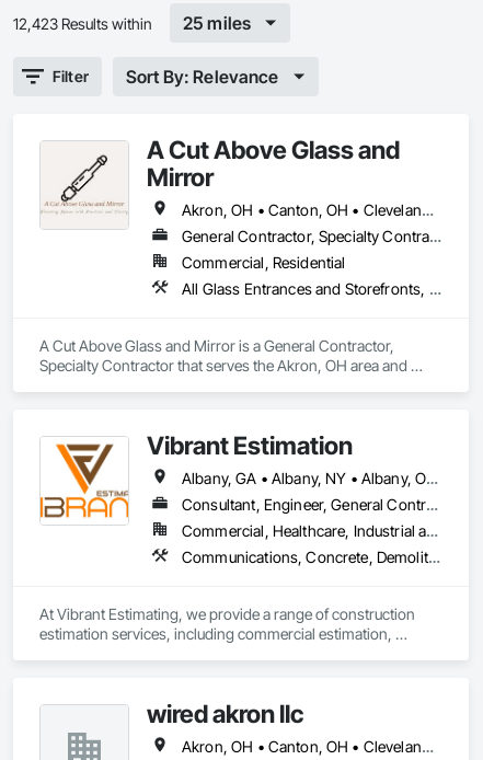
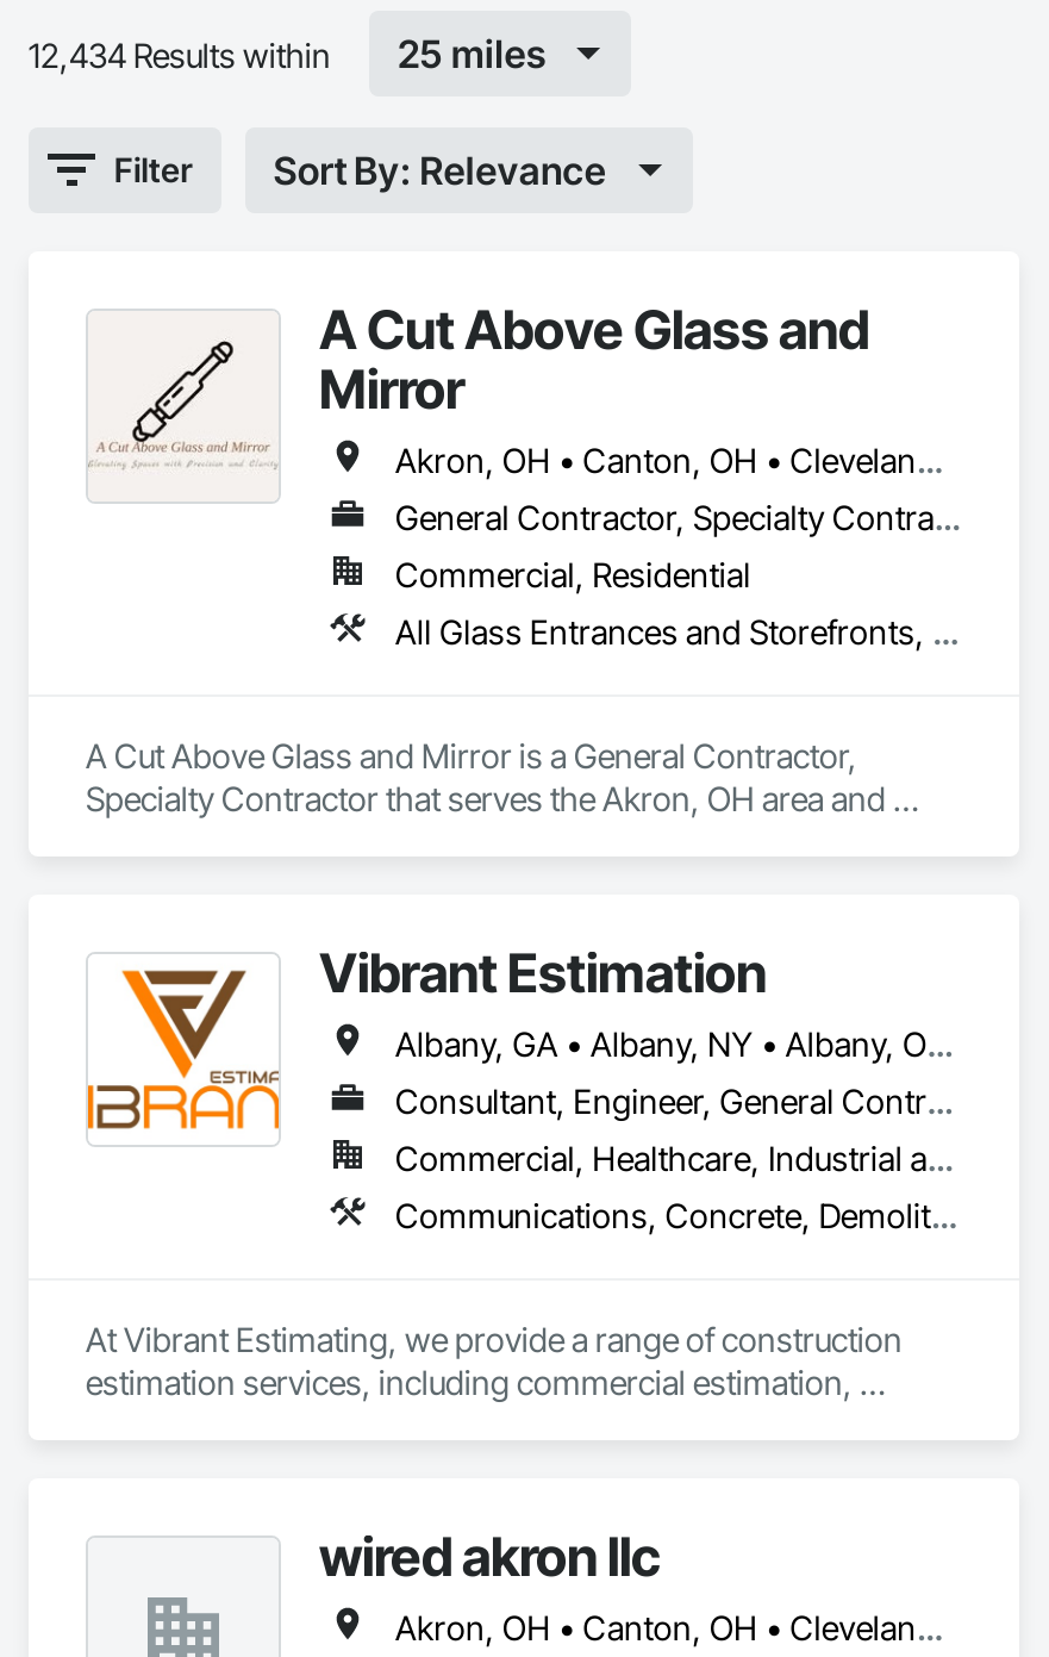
[13,14,152,32] 12,423 Results within -> [29,33,331,74] 12,434 Results within

